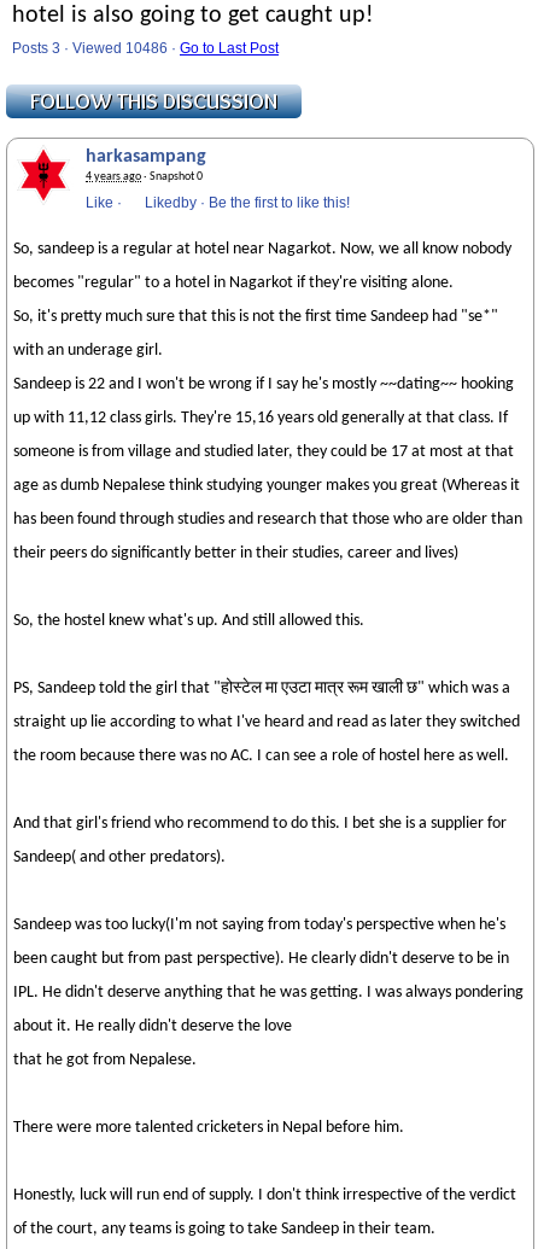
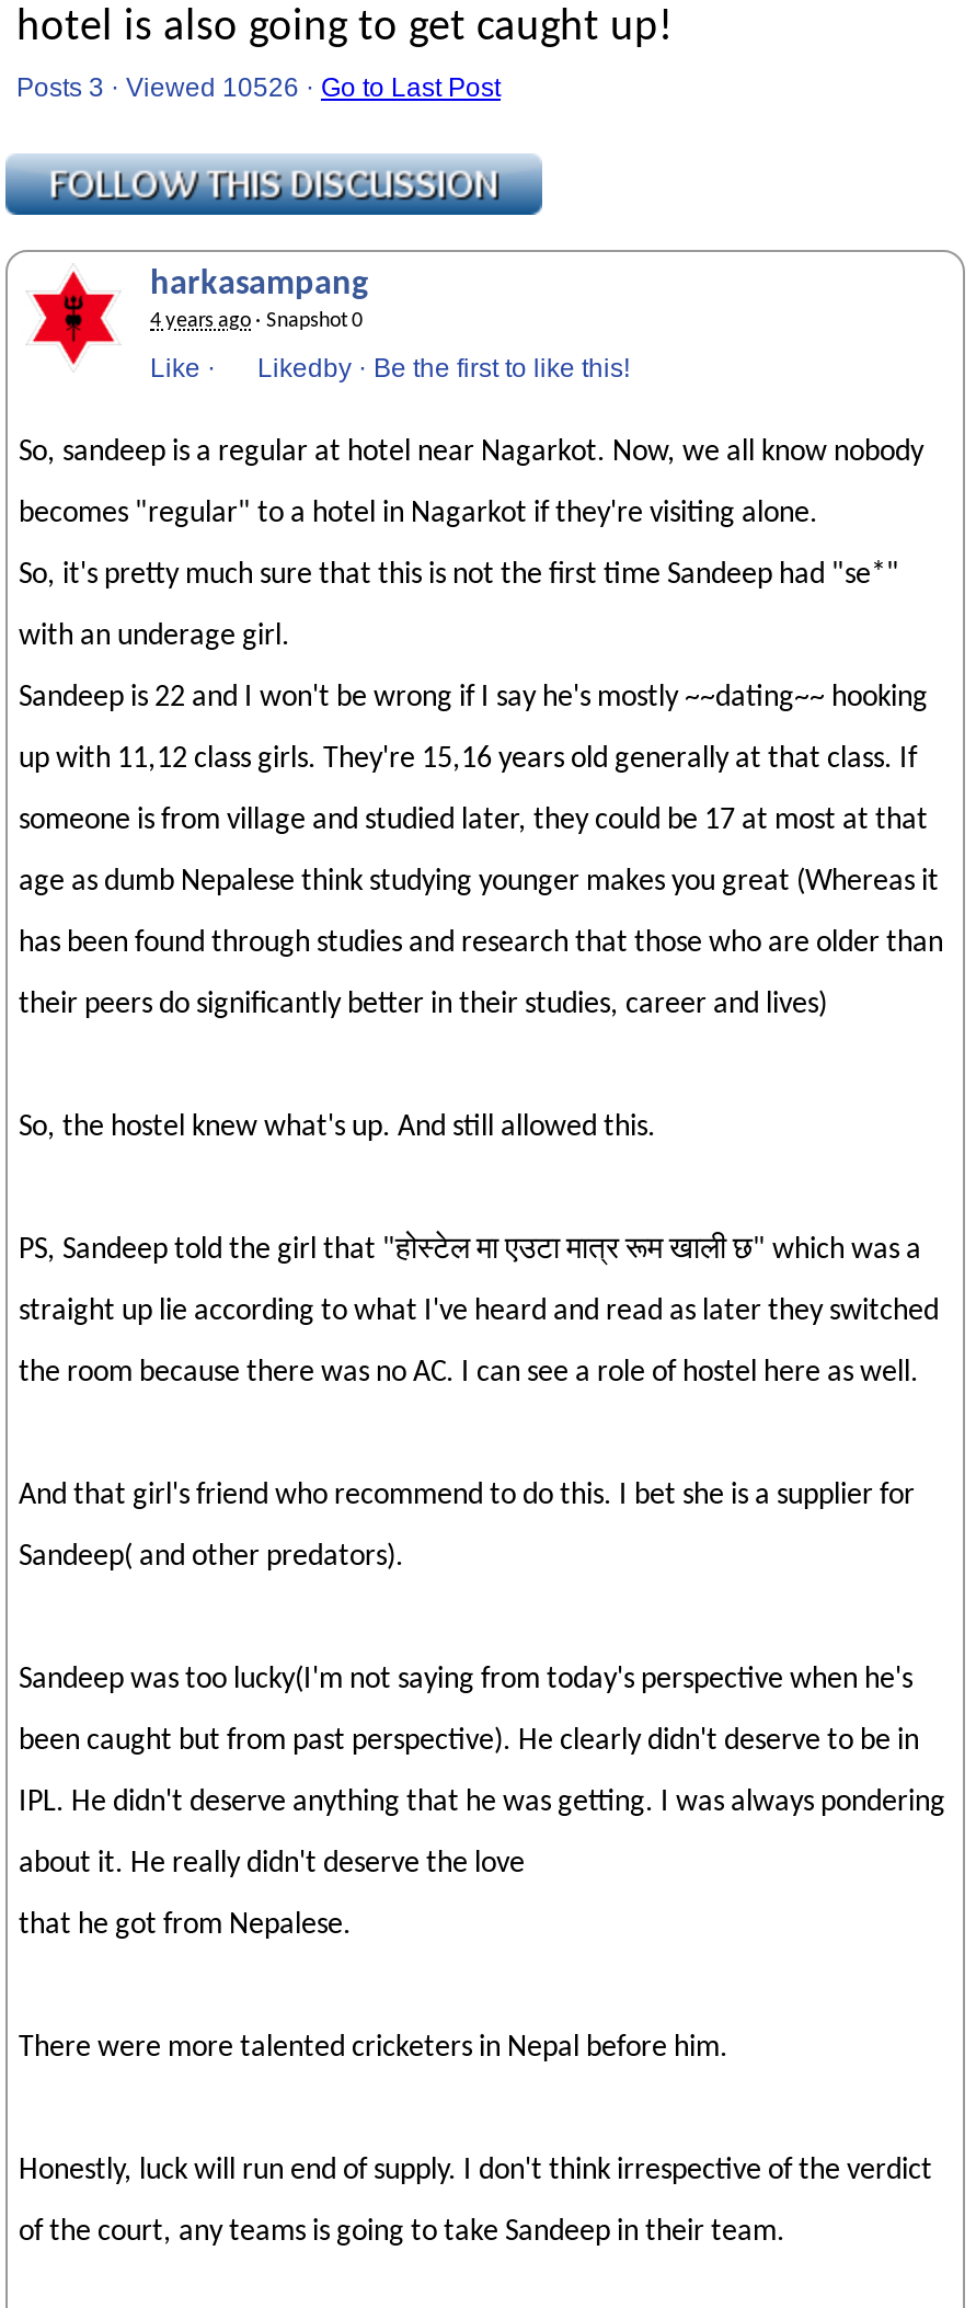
[12,40,279,57] Posts 3 · Viewed 10486 · Go to Last Post -> [16,72,501,103] Posts 3 · Viewed 10526 · Go to Last Post

